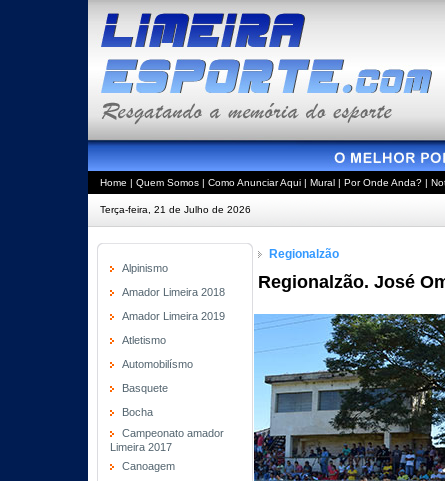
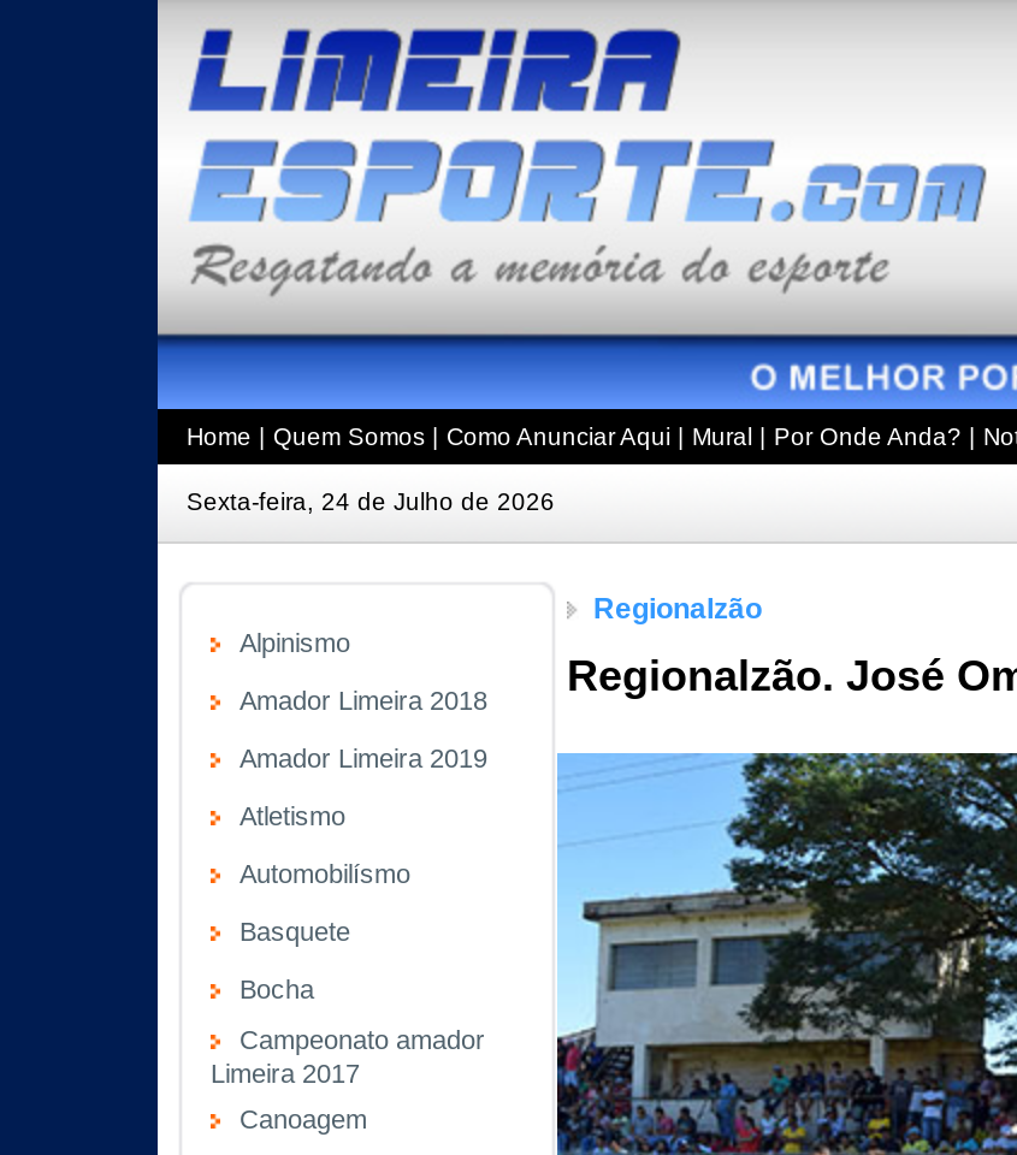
[100,204,251,215] Terça-feira, 21 de Julho de 2026 -> [187,488,555,515] Sexta-feira, 24 de Julho de 2026

